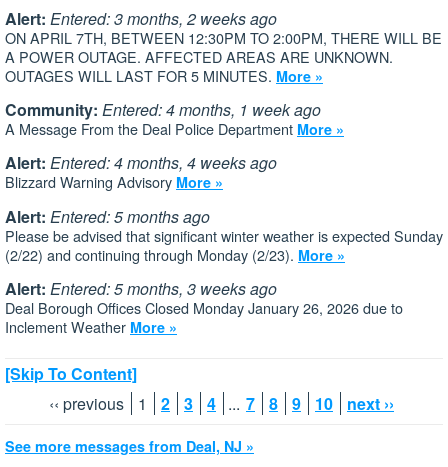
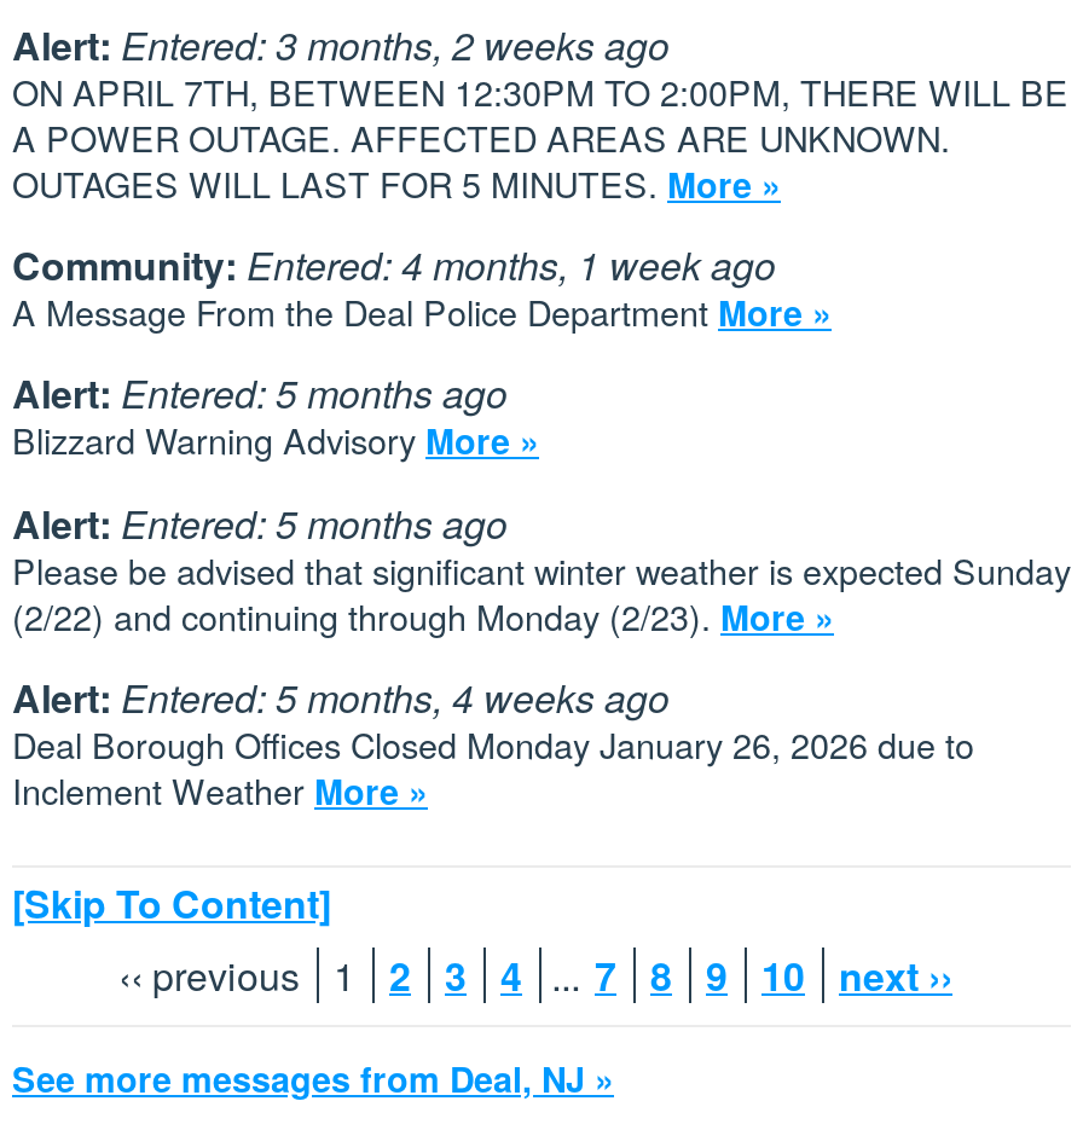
[5,151,277,174] Alert: Entered: 4 months, 4 weeks ago -> [12,366,508,422] Alert: Entered: 5 months ago
[5,277,277,300] Alert: Entered: 5 months, 3 weeks ago -> [12,670,670,726] Alert: Entered: 5 months, 4 weeks ago

